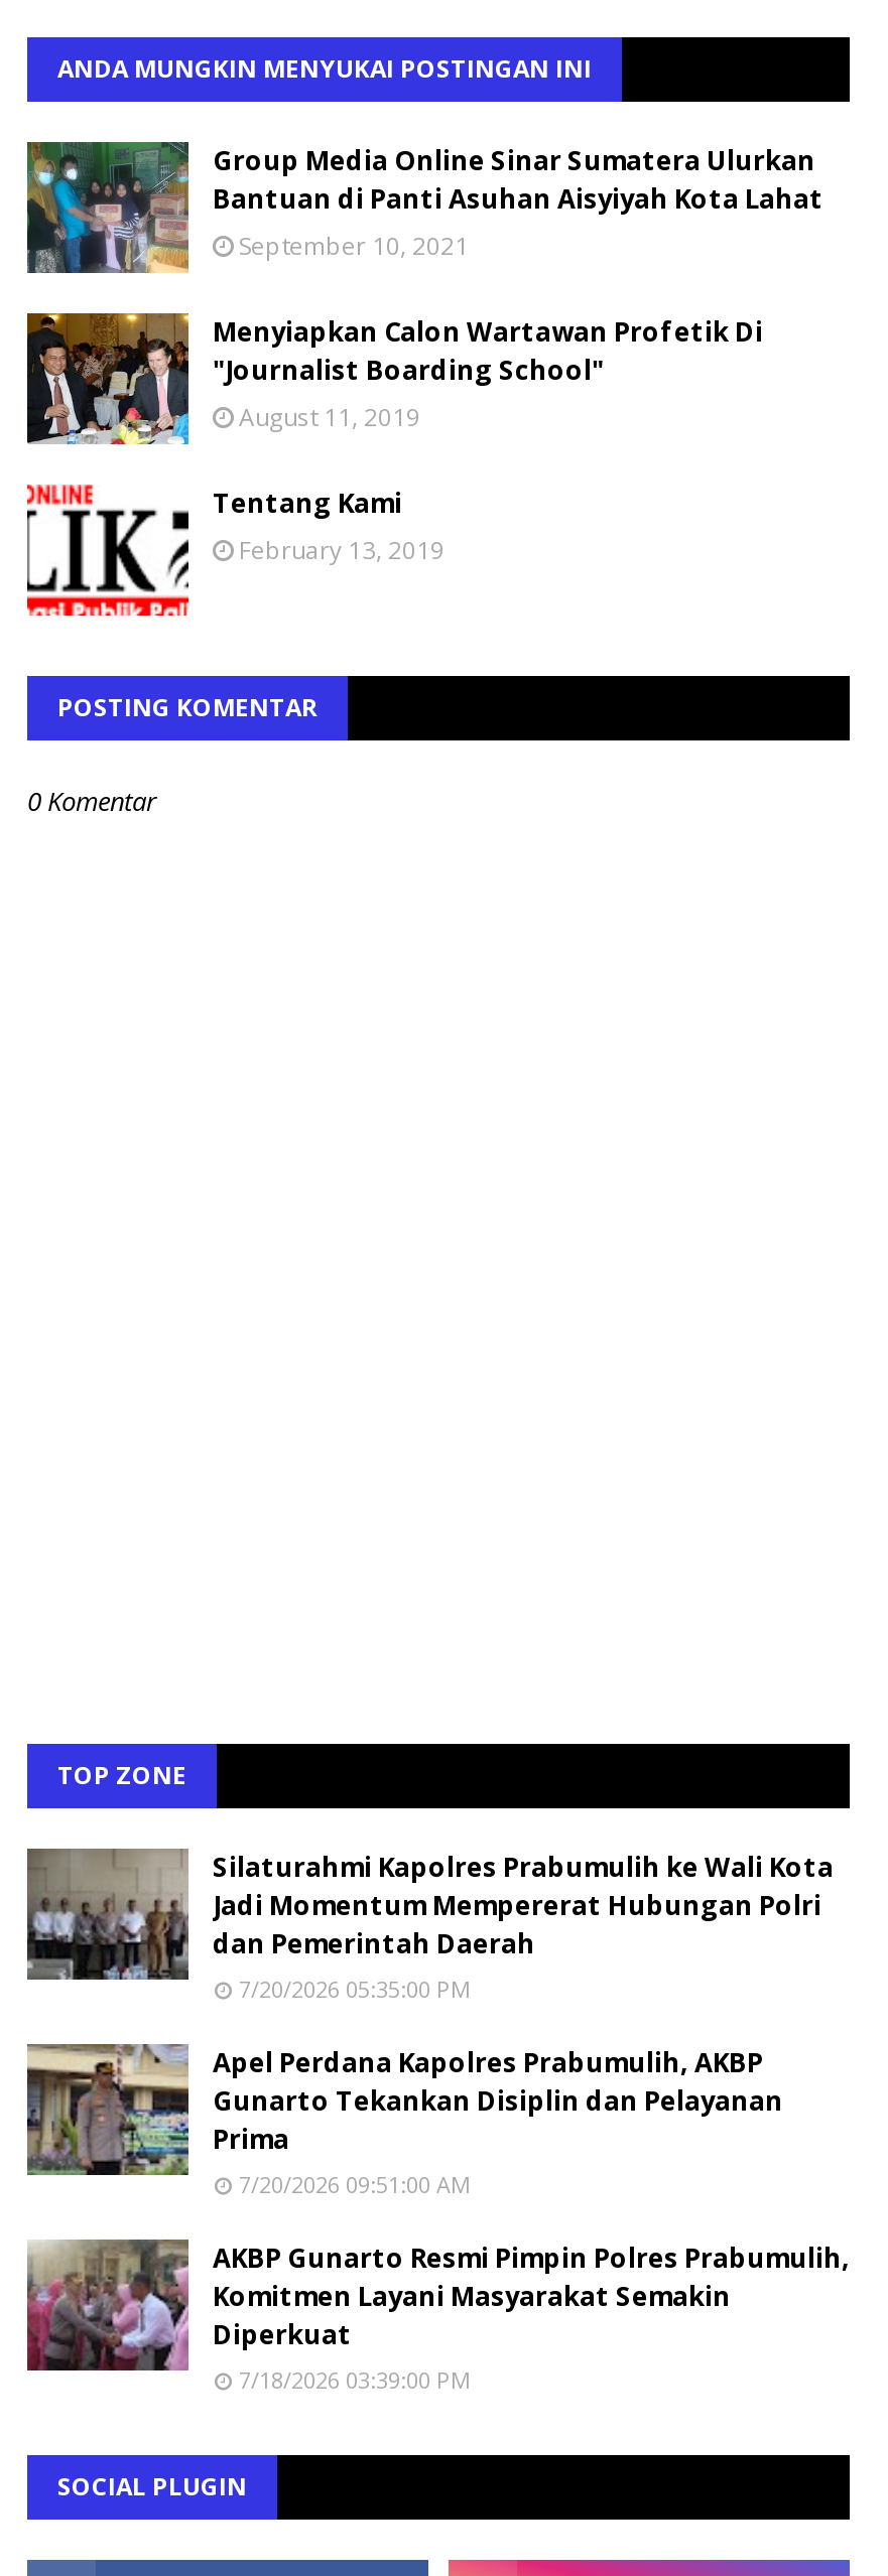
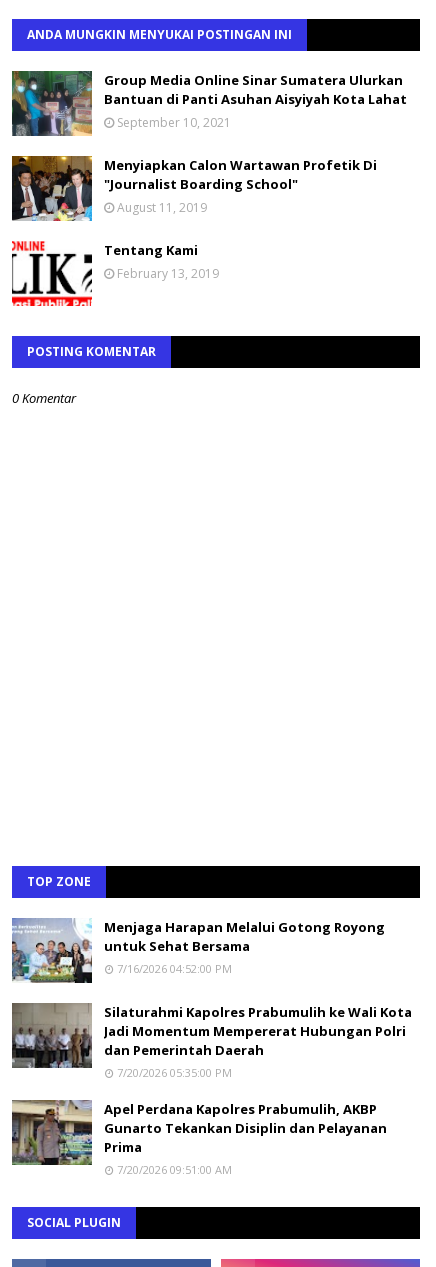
none -> [11,917,385,983] [image] | Menjaga Harapan Melalui Gotong Royong | untuk Sehat Bersama | 7/16/2026 04:52:00 PM
moved [25,1847,834,2199] -> [11,1002,412,1177]: [image] | Silaturahmi Kapolres Prabumulih ke Wali Kota | Jadi Momentum Mempererat Hubungan Polri | ... | Prima | 7/20/2026 09:51:00 AM
[27,2240,850,2395] [image] | AKBP Gunarto Resmi Pimpin Polres Prabumulih, | Komitmen Layani Masyarakat Semakin | Diperkuat | 7/18/2026 03:39:00 PM -> none

